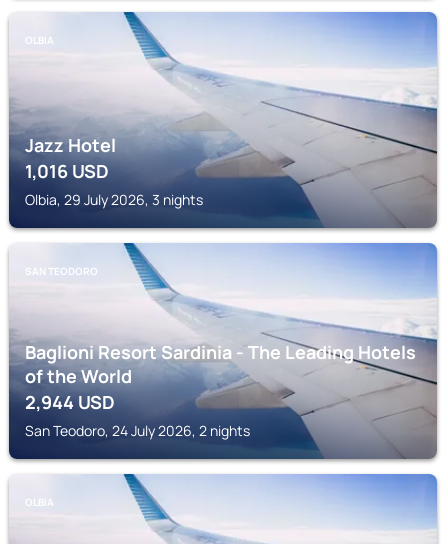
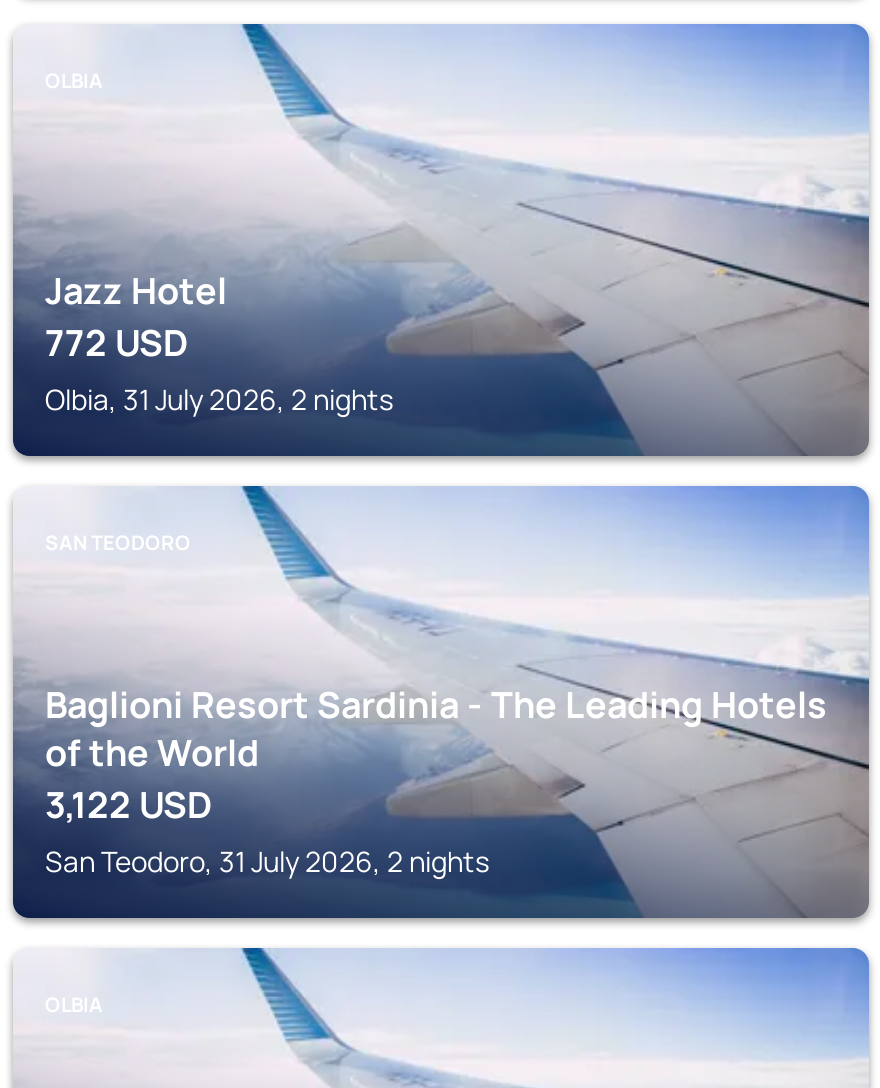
[25,159,109,183] 1,016 USD -> [45,318,189,366] 772 USD
[25,190,203,209] Olbia, 29 July 2026, 3 nights -> [45,380,393,418] Olbia, 31 July 2026, 2 nights
[25,390,115,414] 2,944 USD -> [45,780,213,828] 3,122 USD
[25,421,250,440] San Teodoro, 24 July 2026, 2 nights -> [45,842,489,880] San Teodoro, 31 July 2026, 2 nights

